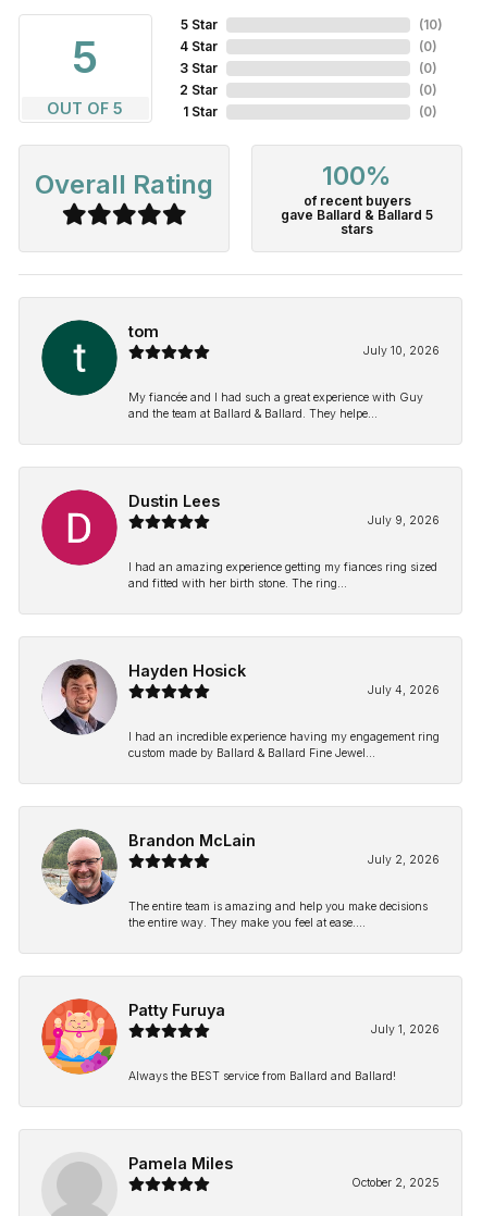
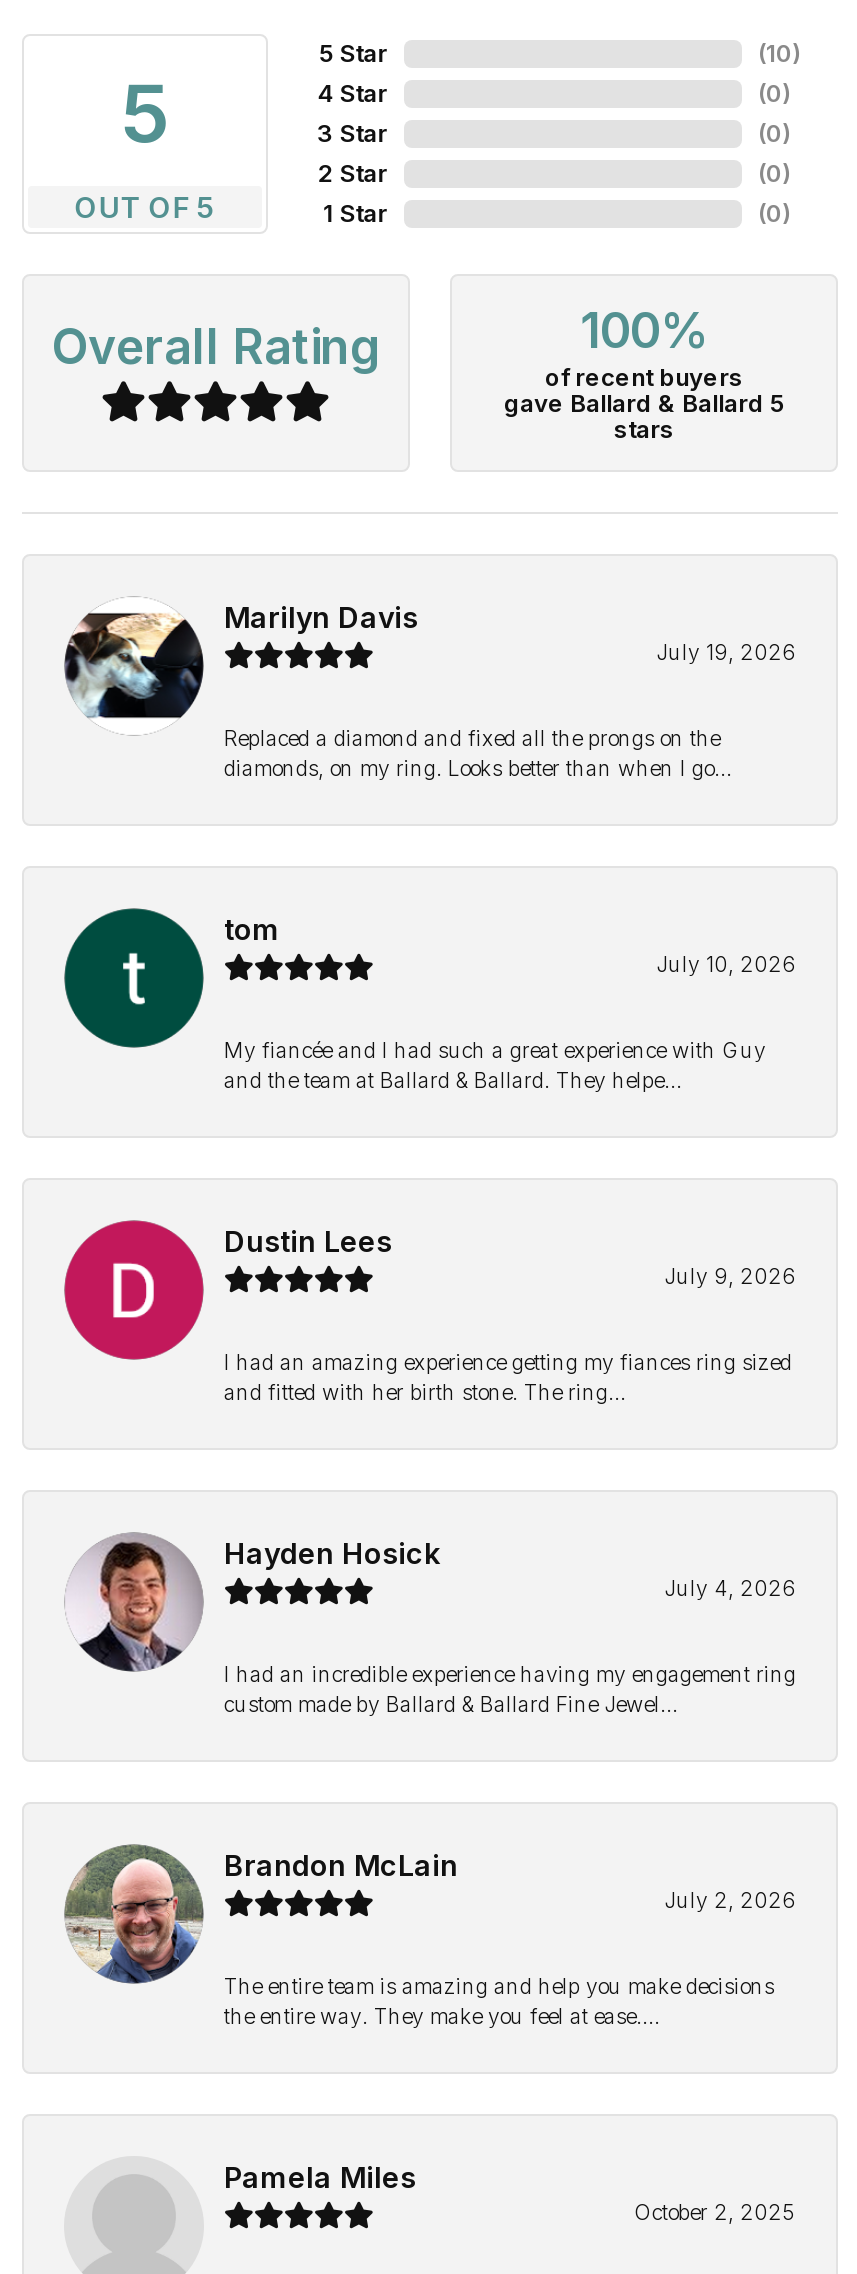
none -> [64,600,796,782] [image] | Marilyn Davis | July 19, 2026 | Replaced a diamond and fixed all the prongs on the | diamonds, on my ring. Looks better than when I go...
moved [42,322,440,930] -> [66,912,796,2030]: [image] | tom | July 10, 2026 | ... | The entire team is amazing and help you make decisions | the entire way. They make you feel at ease....
[41,998,440,1083] [image] | Patty Furuya | July 1, 2026 | Always the BEST service from Ballard and Ballard! -> none

